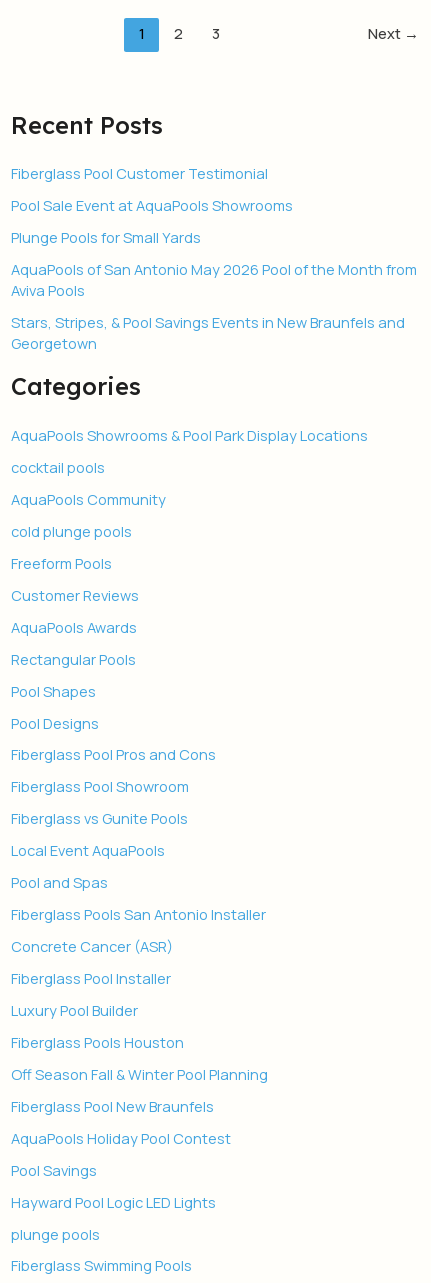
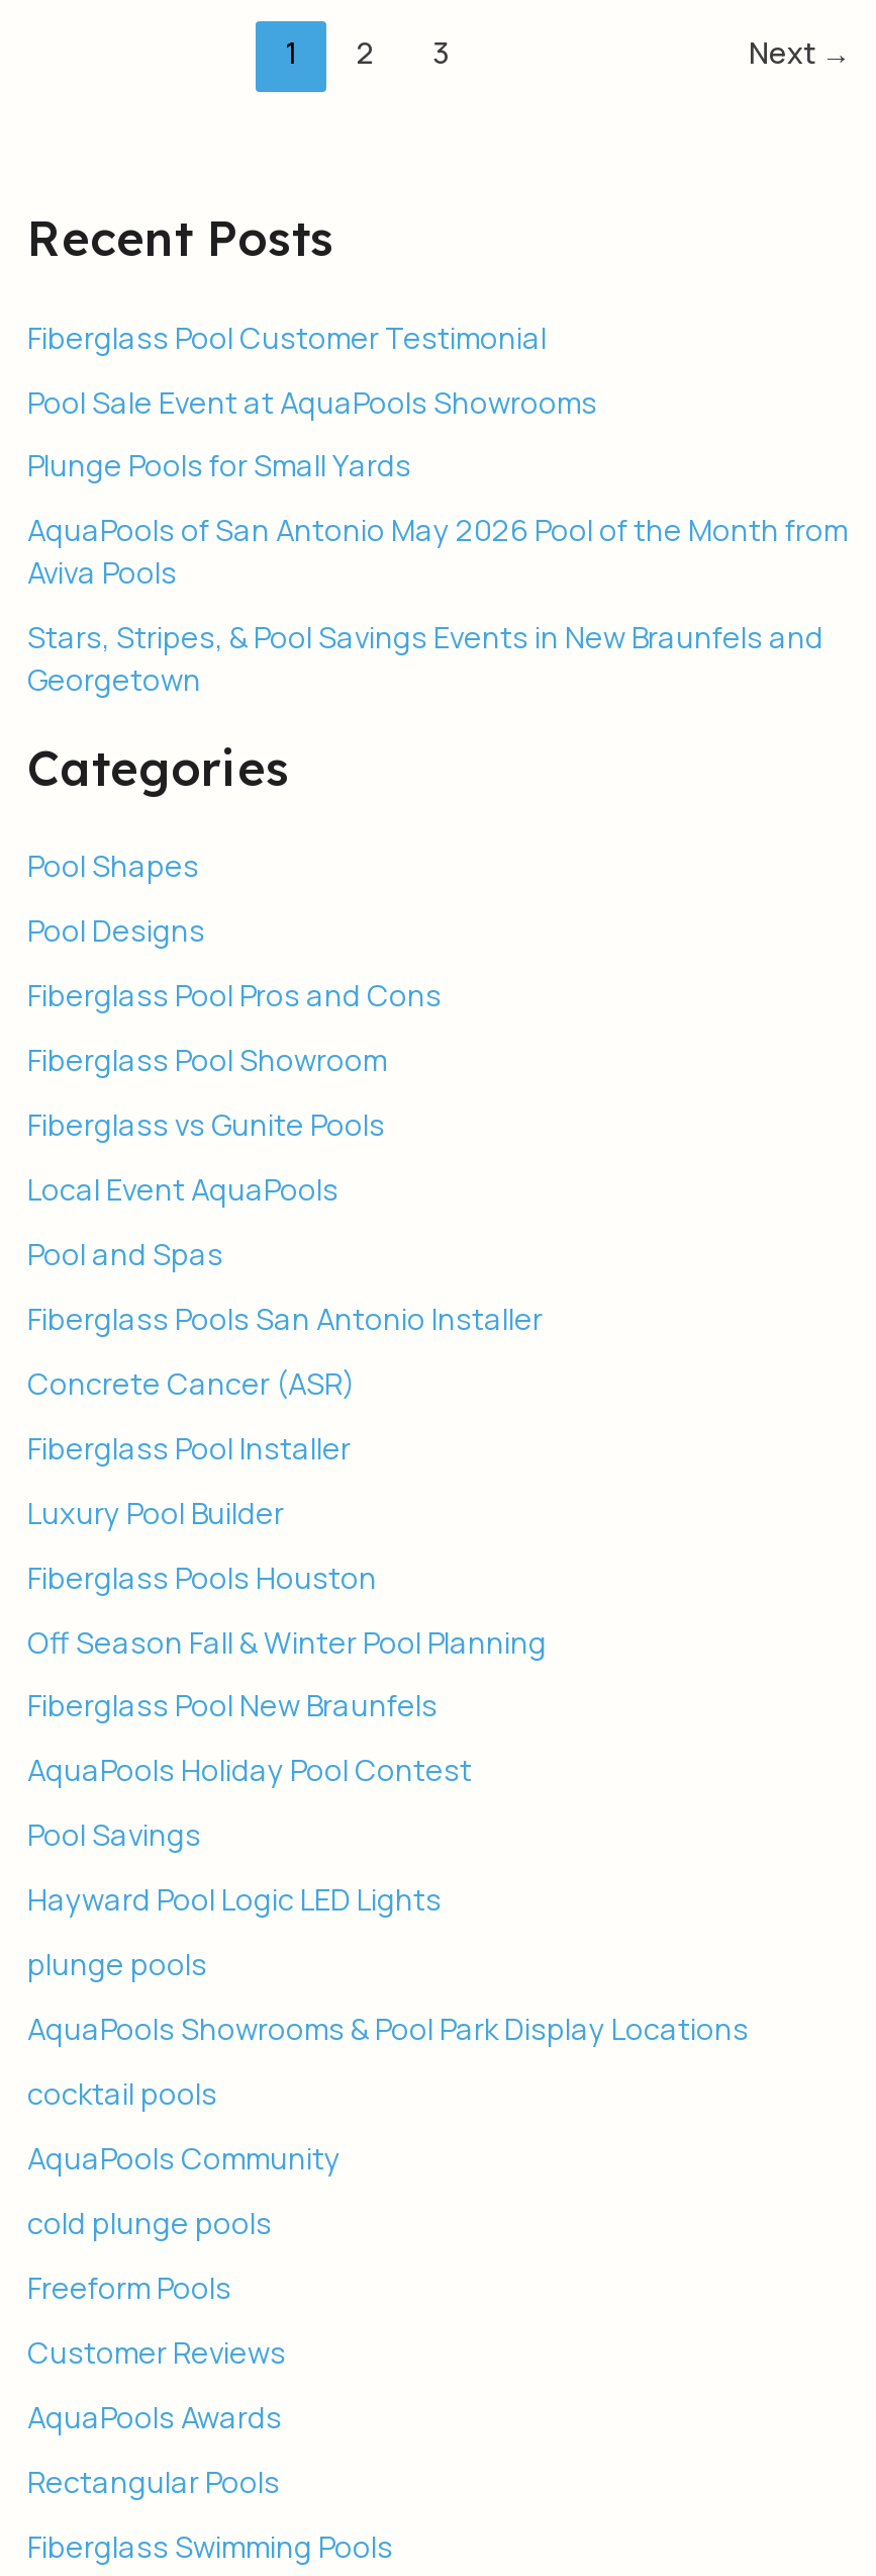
moved [11,425,368,669] -> [27,2008,749,2500]: AquaPools Showrooms & Pool Park Display Locations | cocktail pools | AquaPools Community | cold plunge pools | Freeform Pools | Customer Reviews | AquaPools Awards | Rectangular Pools
moved [11,681,268,1243] -> [27,845,547,1983]: Pool Shapes | Pool Designs | Fiberglass Pool Pros and Cons | ... | Hayward Pool Logic LED Lights | plunge pools

